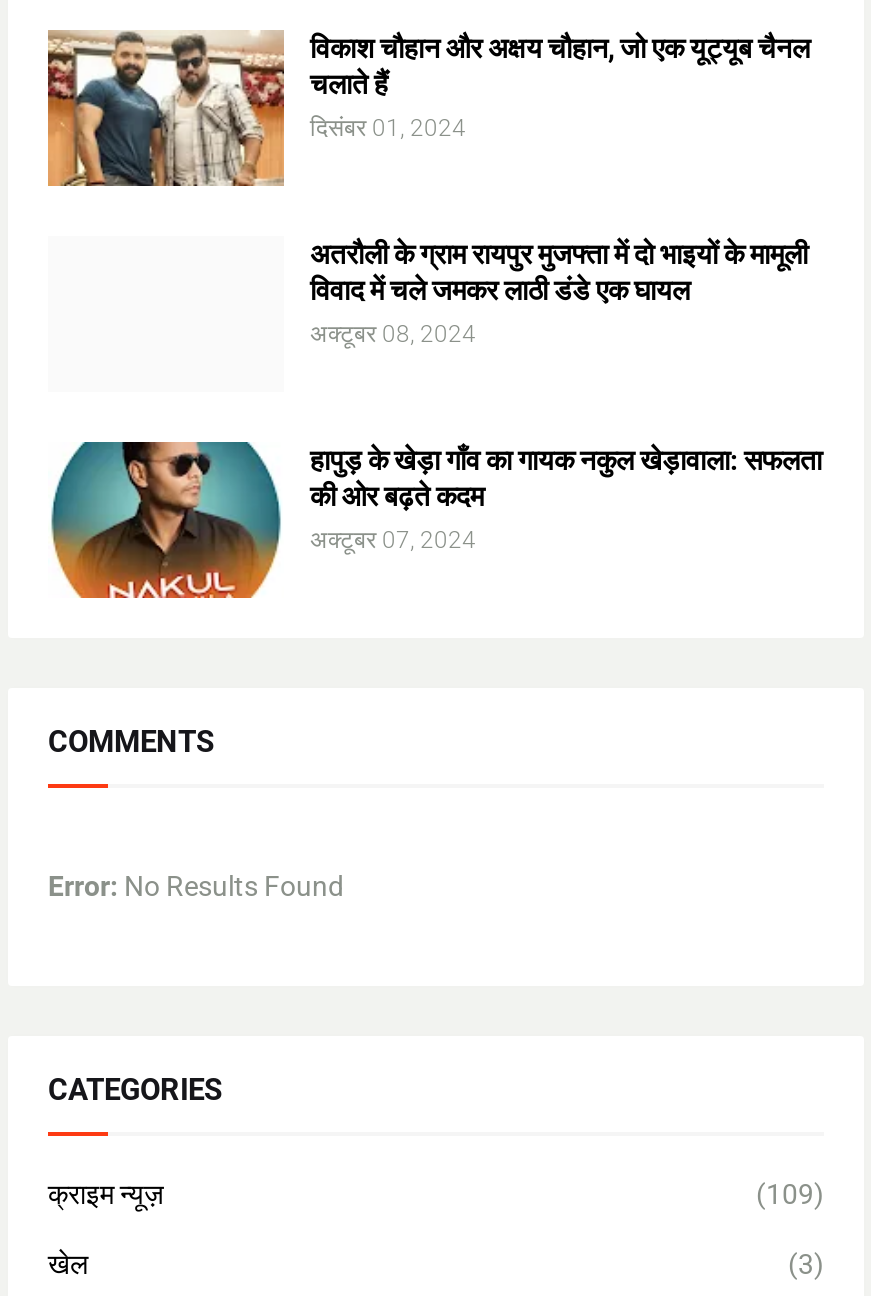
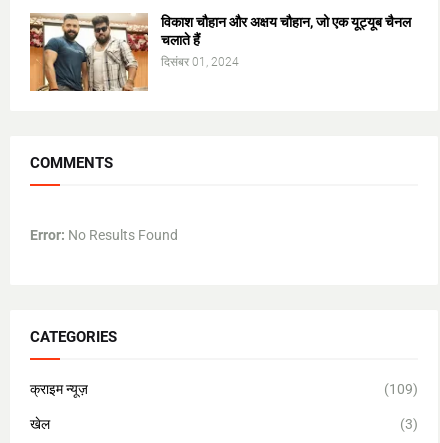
[310,238,808,348] अतरौली के ग्राम रायपुर मुजफ्ता में दो भाइयों के मामूली | विवाद में चले जमकर लाठी डंडे एक घायल | अक्टूबर 08, 2024 -> none
[50,440,822,600] [image] | हापुड़ के खेड़ा गाँव का गायक नकुल खेड़ावाला: सफलता | की ओर बढ़ते कदम | अक्टूबर 07, 2024 -> none

